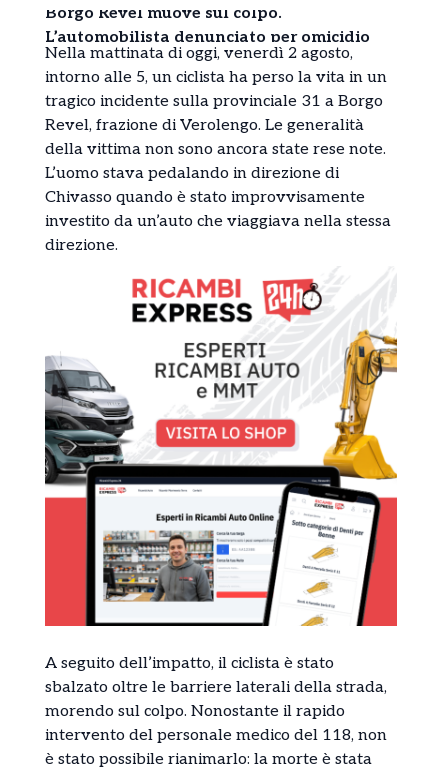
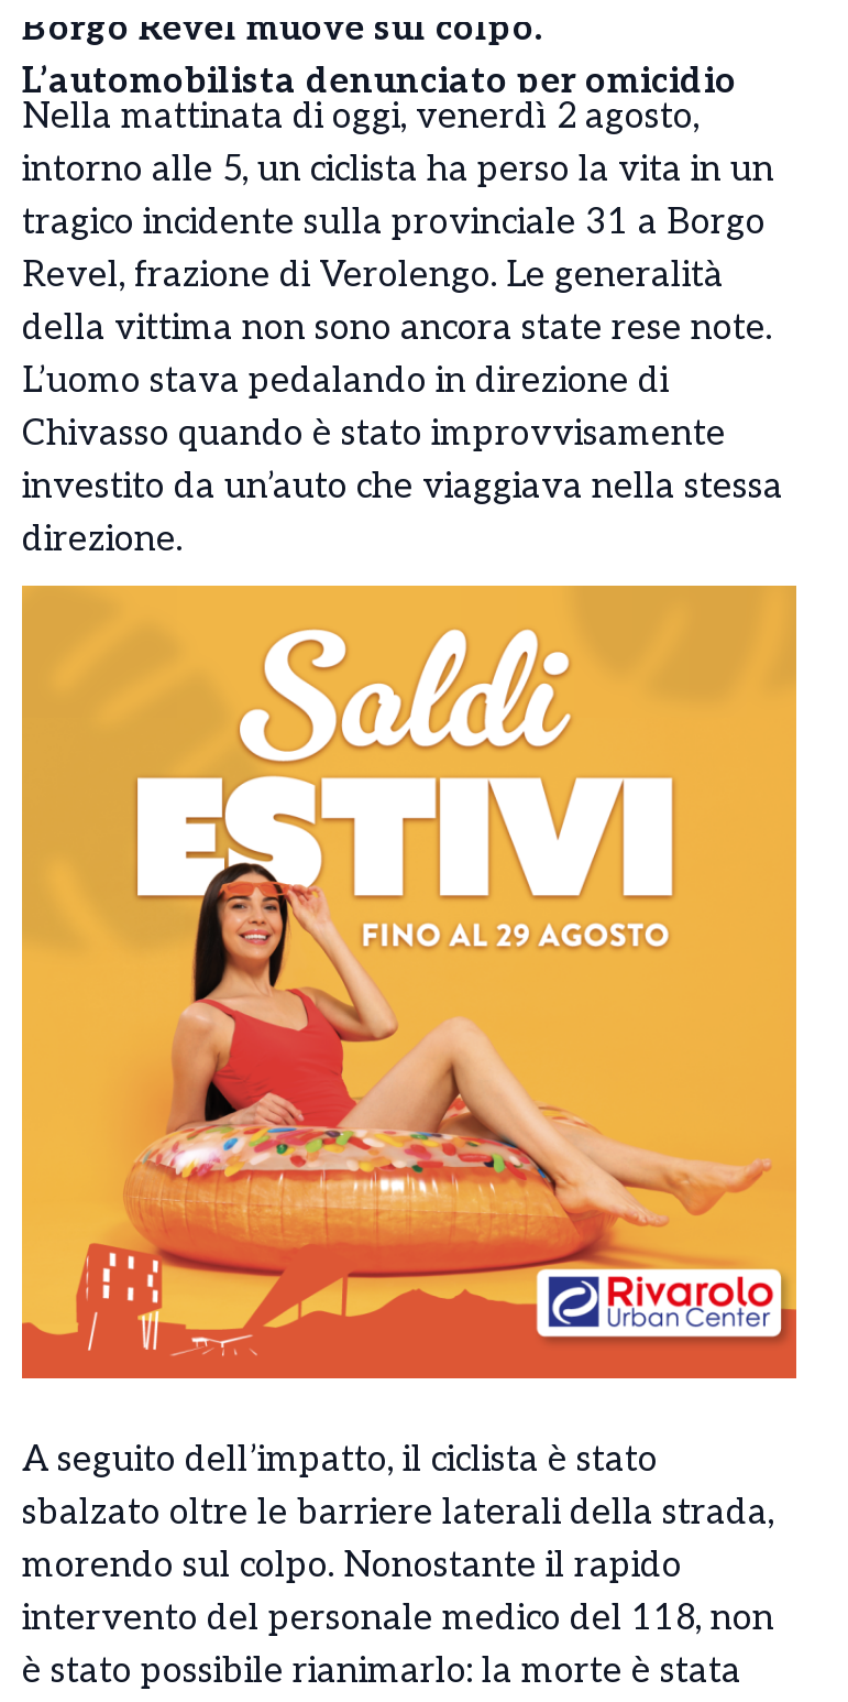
[44,266,398,627] [image] -> [20,583,799,1381] [image]

